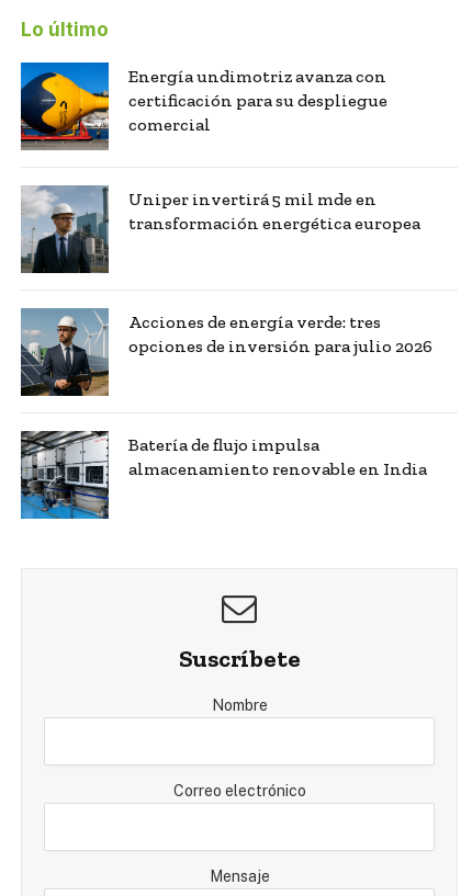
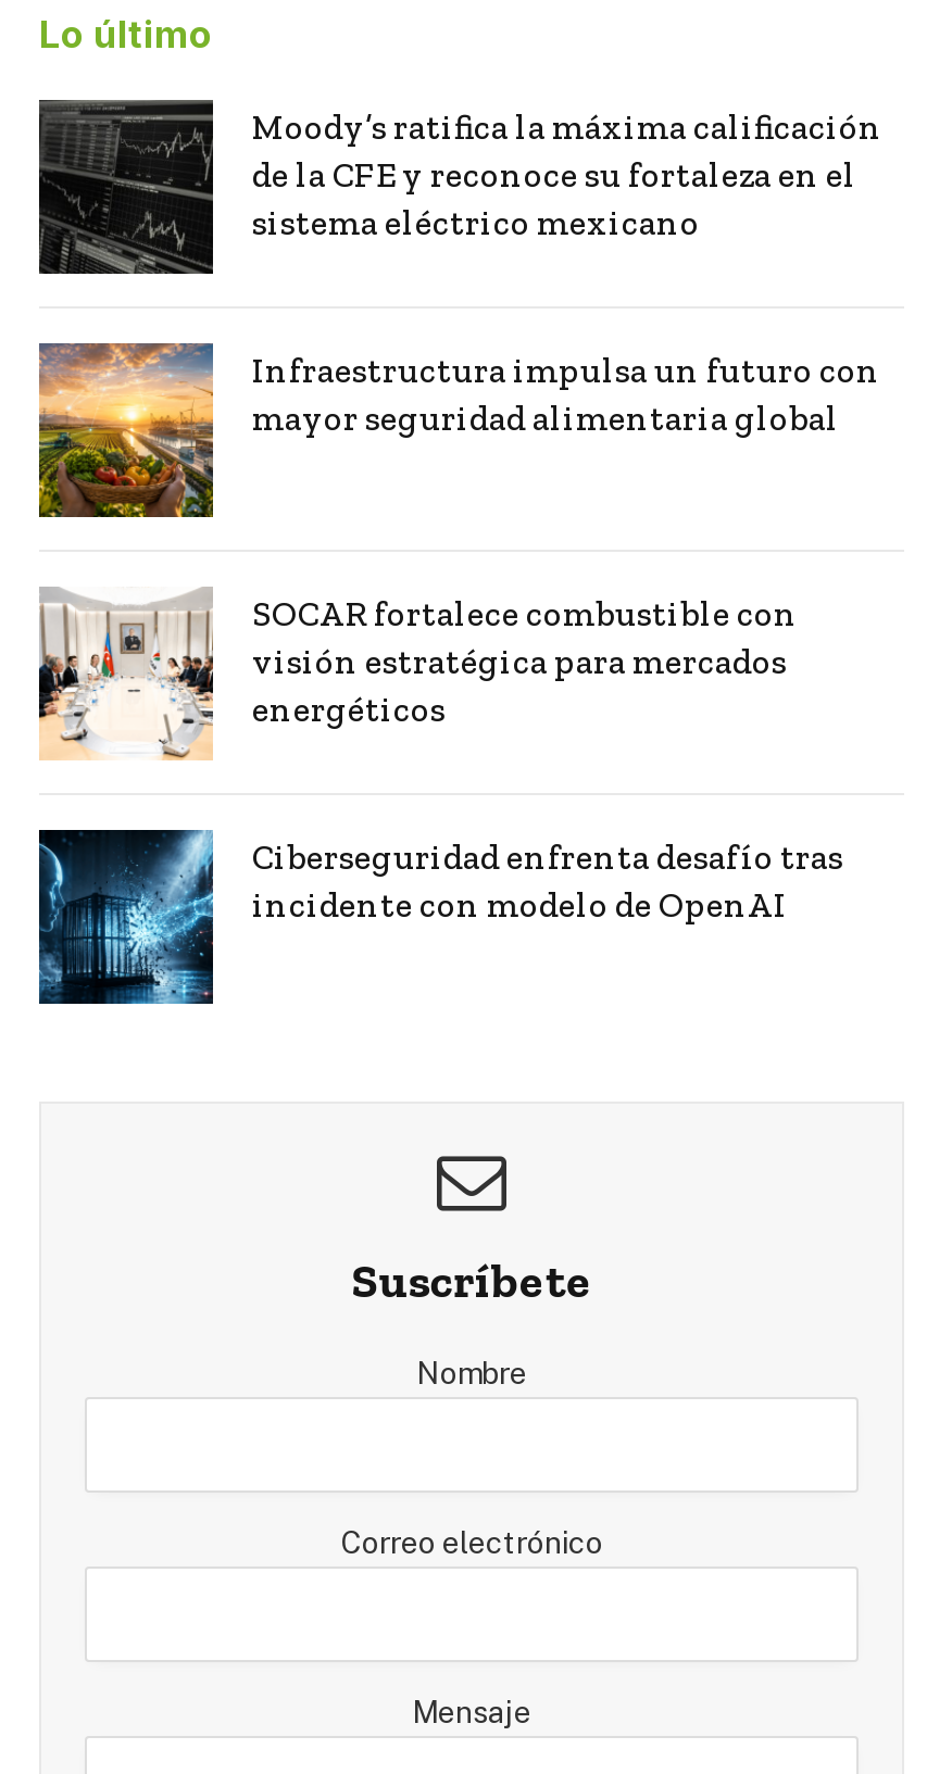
[20,61,387,150] [image] | Energía undimotriz avanza con | certificación para su despliegue | comercial -> [37,98,882,274] [image] | Moody’s ratifica la máxima calificación | de la CFE y reconoce su fortaleza en el | sistema eléctrico mexicano
[20,185,420,273] [image] | Uniper invertirá 5 mil mde en | transformación energética europea -> [37,343,880,519] [image] | Infraestructura impulsa un futuro con | mayor seguridad alimentaria global
[20,307,432,397] [image] | Acciones de energía verde: tres | opciones de inversión para julio 2026 -> [37,587,798,760] [image] | SOCAR fortalece combustible con | visión estratégica para mercados | energéticos
[20,430,427,520] [image] | Batería de flujo impulsa | almacenamiento renovable en India -> [37,828,843,1006] [image] | Ciberseguridad enfrenta desafío tras | incidente con modelo de OpenAI

